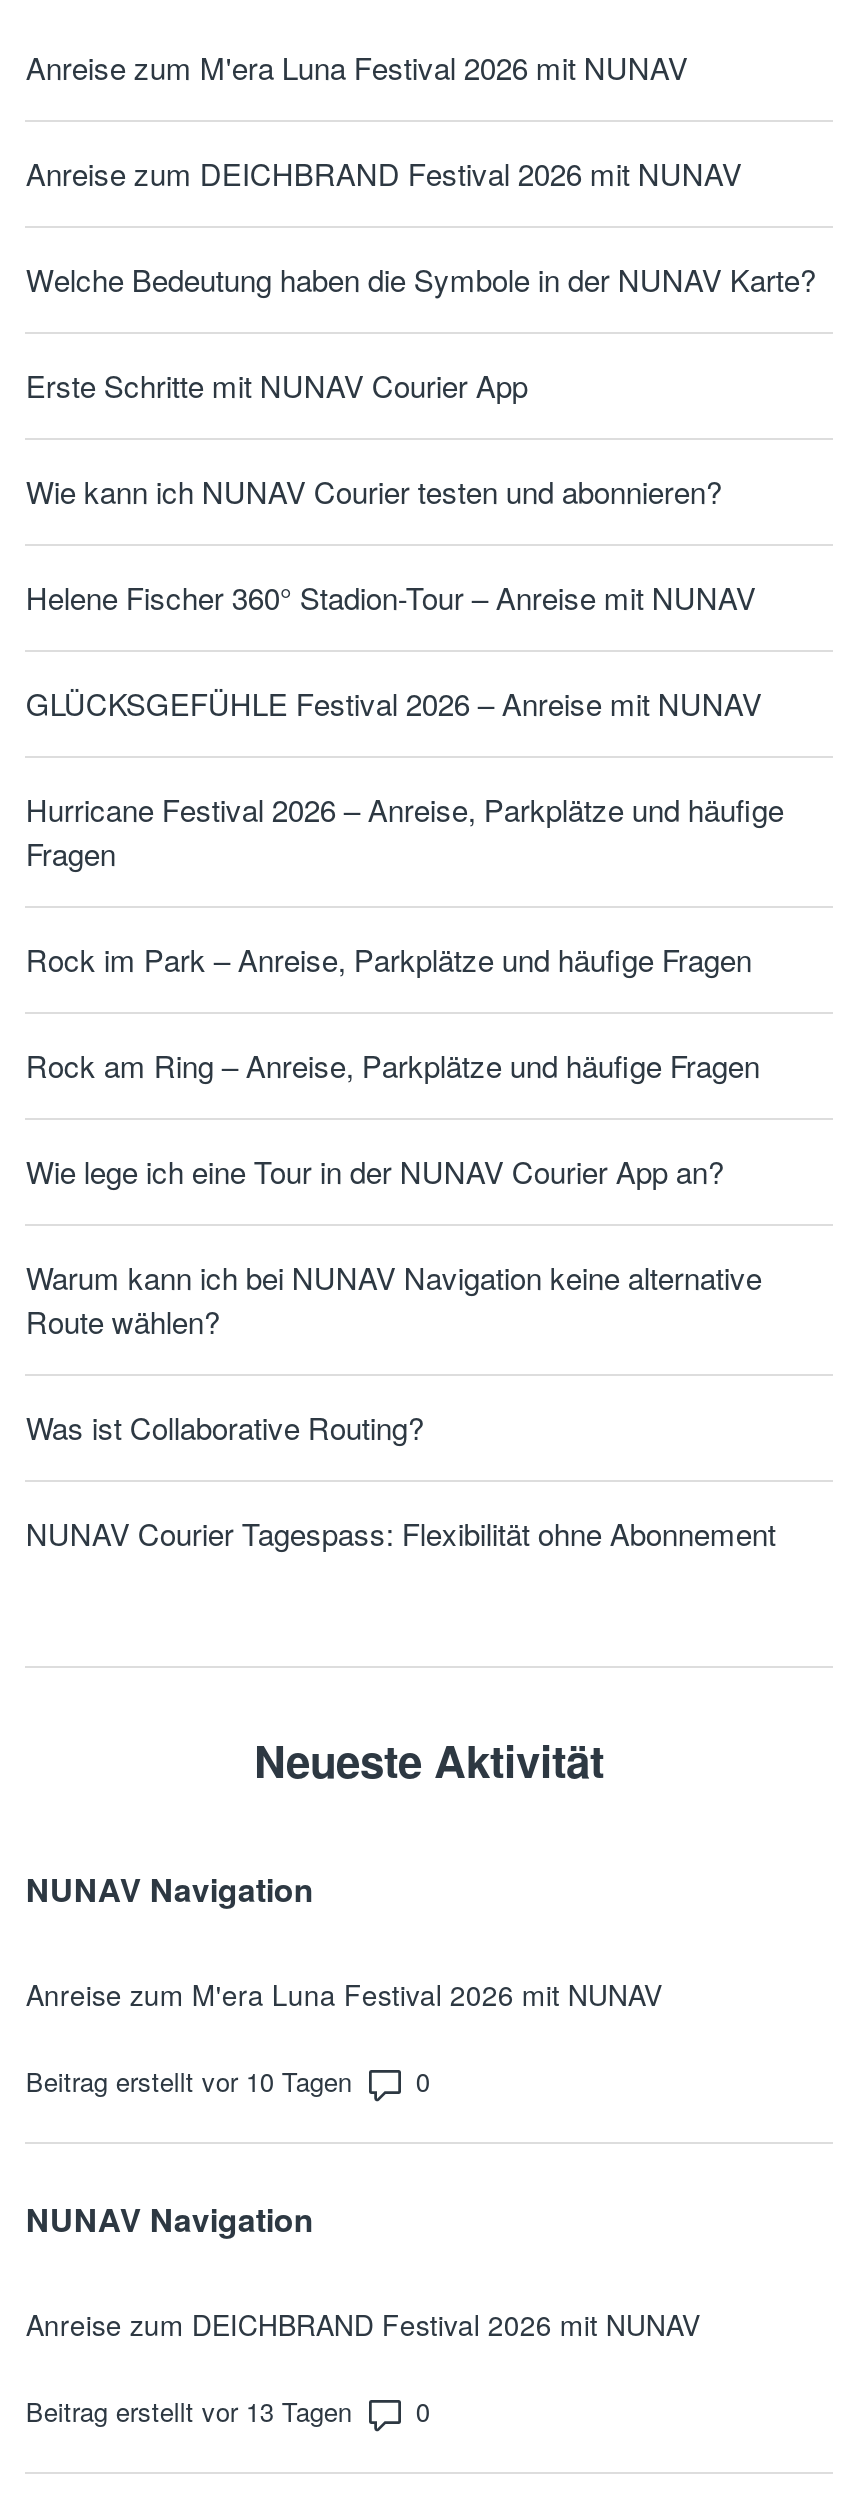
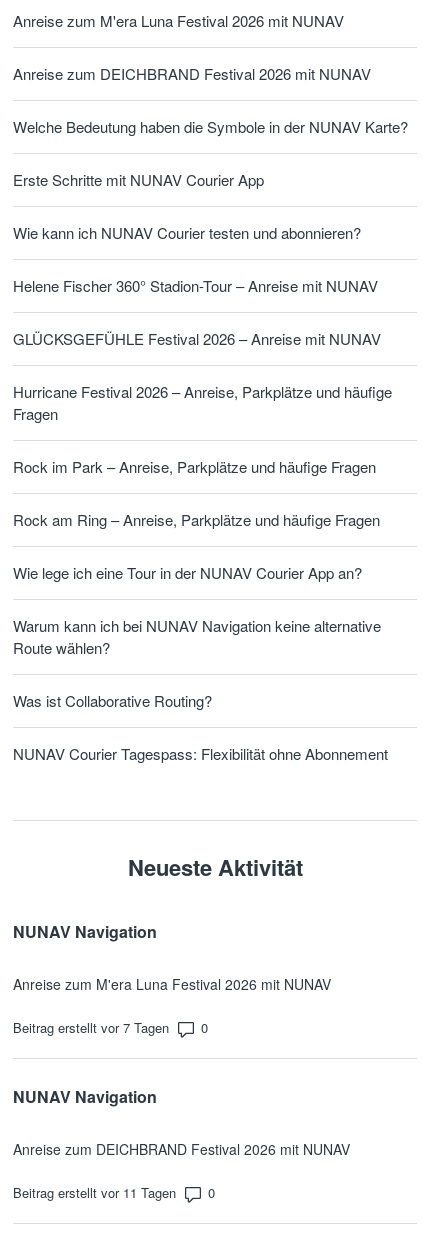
[26,2062,352,2100] Beitrag erstellt vor 10 Tagen -> [13,1018,169,1037] Beitrag erstellt vor 7 Tagen
[26,2392,352,2430] Beitrag erstellt vor 13 Tagen -> [13,1183,176,1202] Beitrag erstellt vor 11 Tagen

